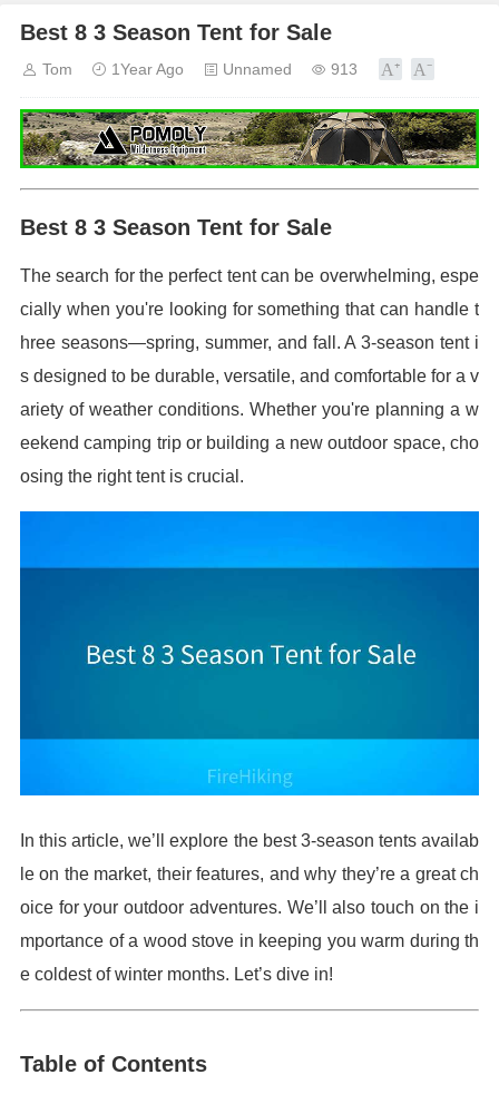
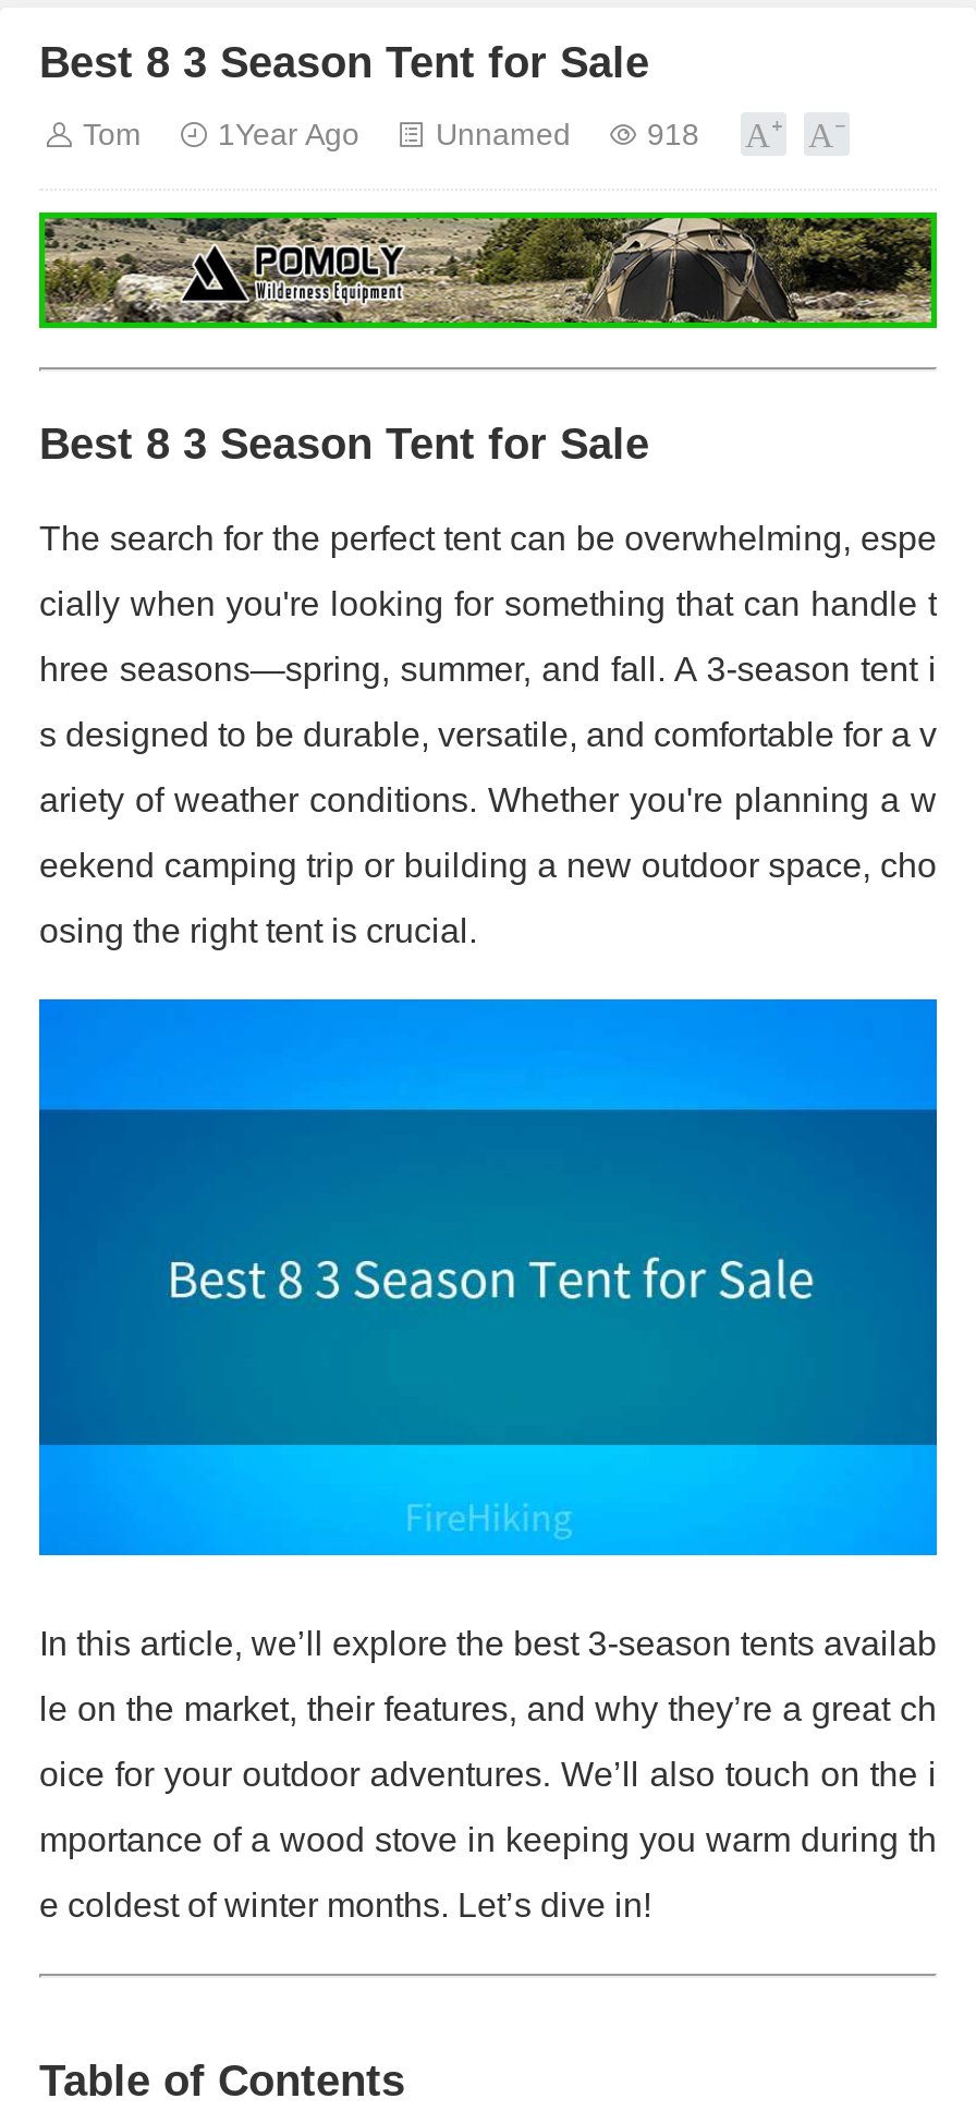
[331,60,358,78] 913 -> [647,117,699,151] 918

